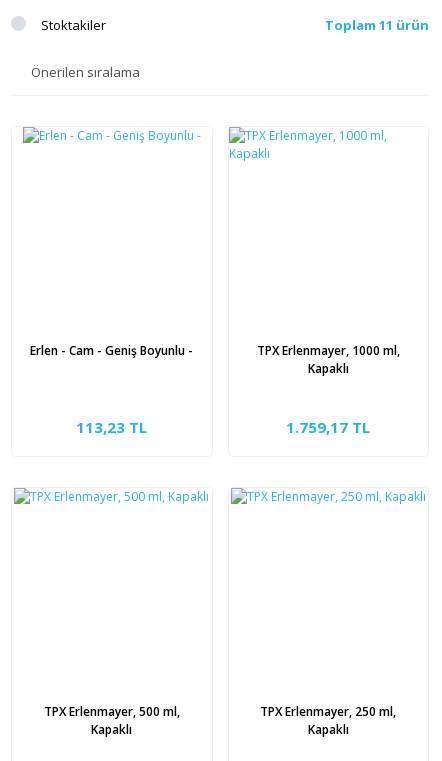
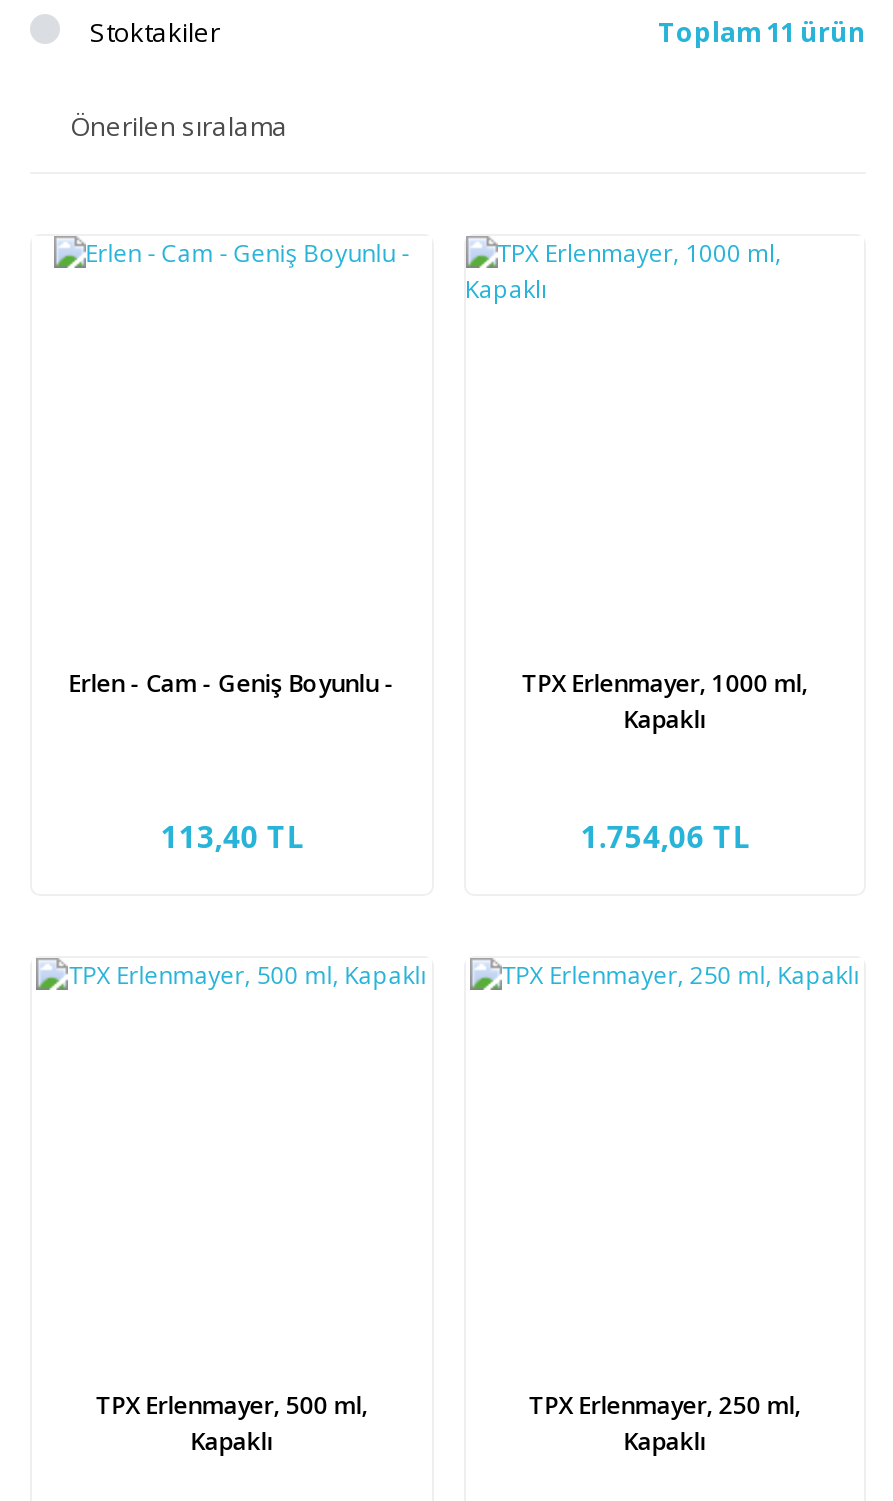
[76,417,147,437] 113,23 TL -> [160,816,302,856] 113,40 TL
[286,417,370,437] 1.759,17 TL -> [580,816,748,856] 1.754,06 TL

